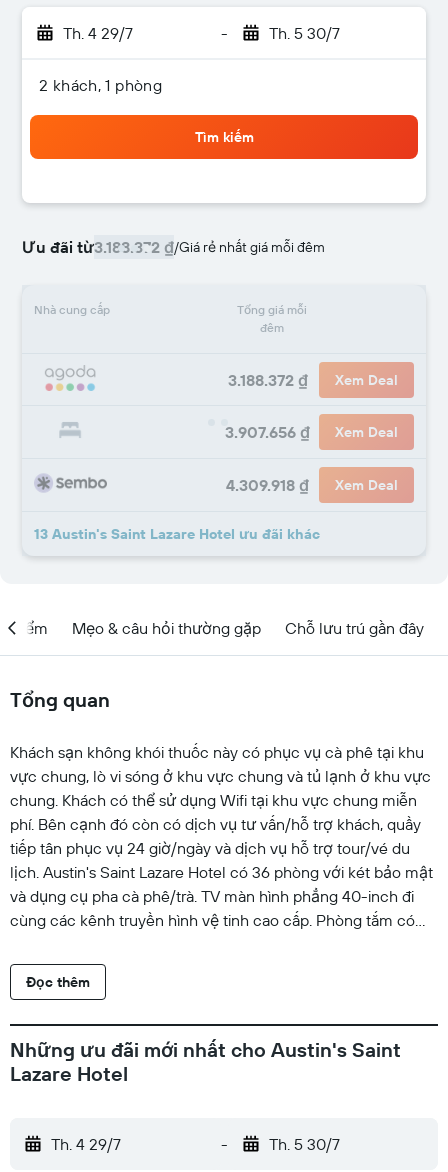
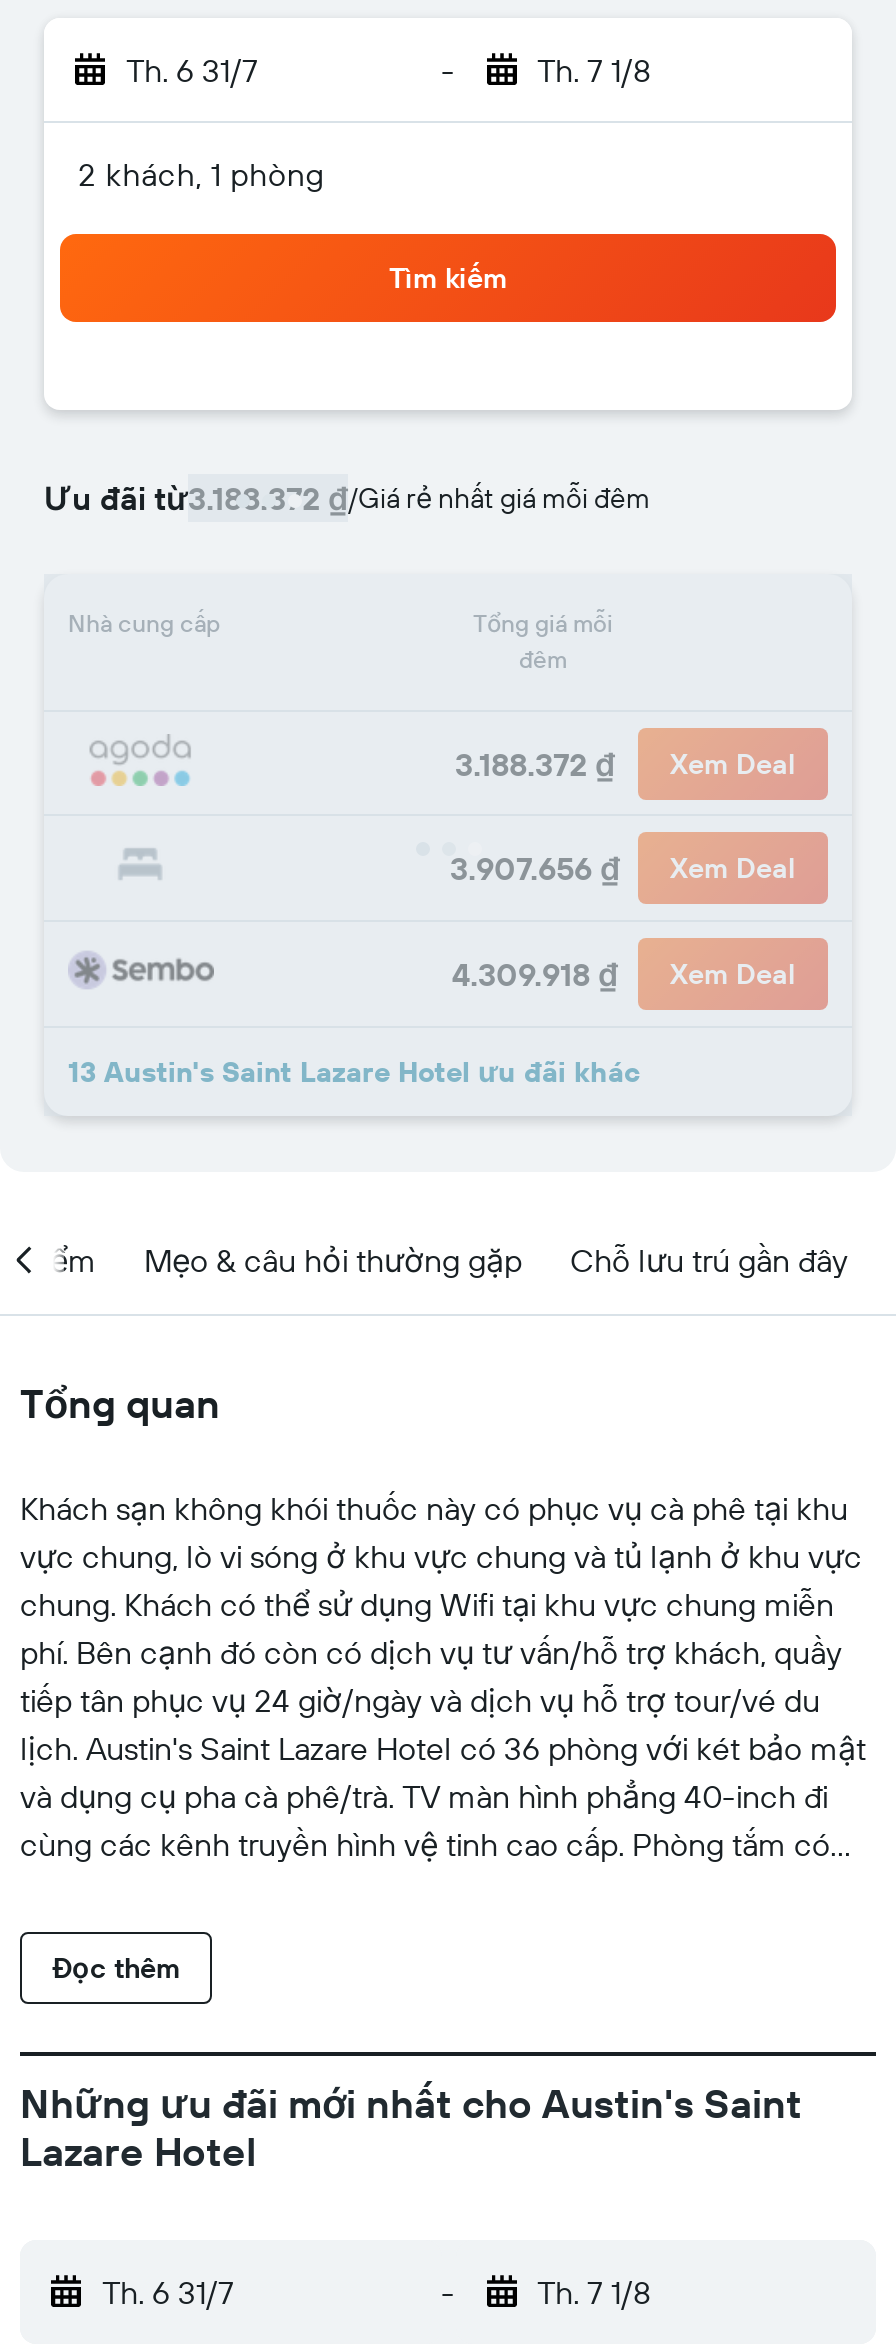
[63,23,133,43] Th. 4 29/7 -> [126,50,258,90] Th. 6 31/7
[268,23,339,43] Th. 5 30/7 -> [537,50,651,90] Th. 7 1/8
[51,1134,121,1154] Th. 4 29/7 -> [102,2272,234,2312] Th. 6 31/7
[268,1134,339,1154] Th. 5 30/7 -> [537,2272,651,2312] Th. 7 1/8

